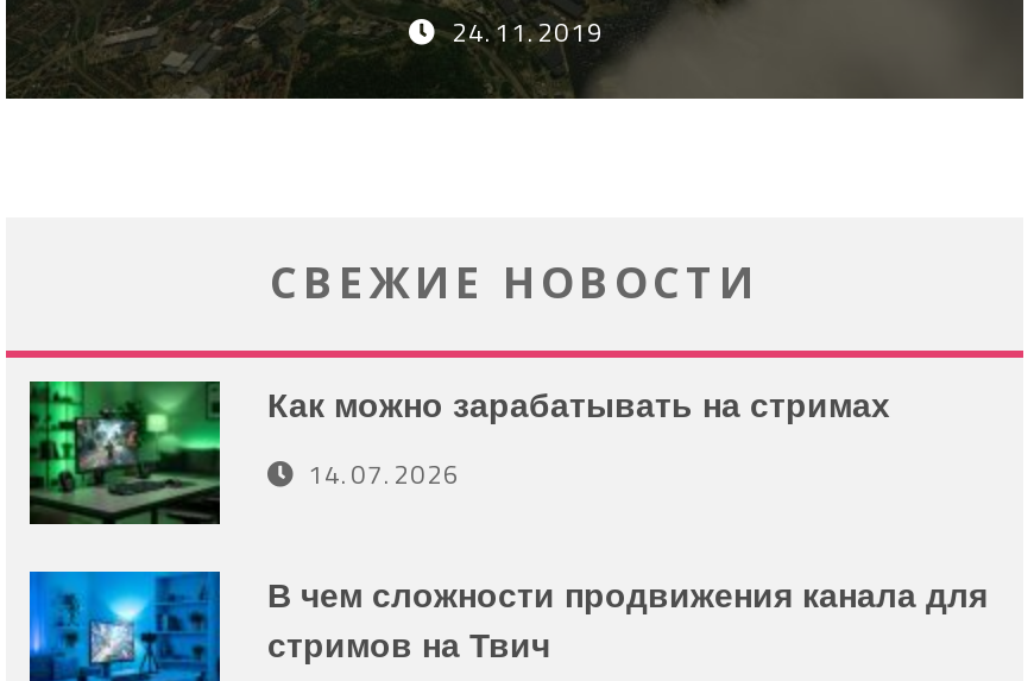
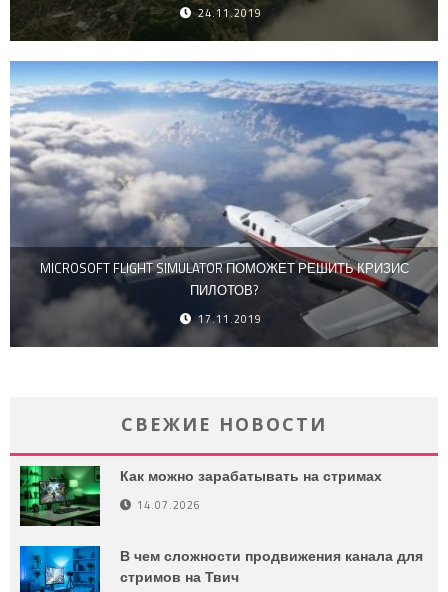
none -> [9,60,439,348] [image] | MICROSOFT FLIGHT SIMULATOR ПОМОЖЕТ РЕШИТЬ КРИЗИС | ПИЛОТОВ? | 17.11.2019

